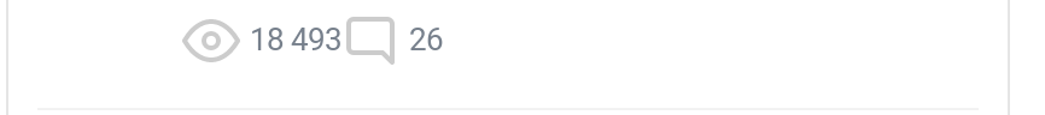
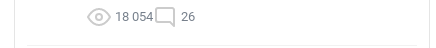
[250,21,443,57] 18 493 26 -> [115,9,195,24] 18 054 26

